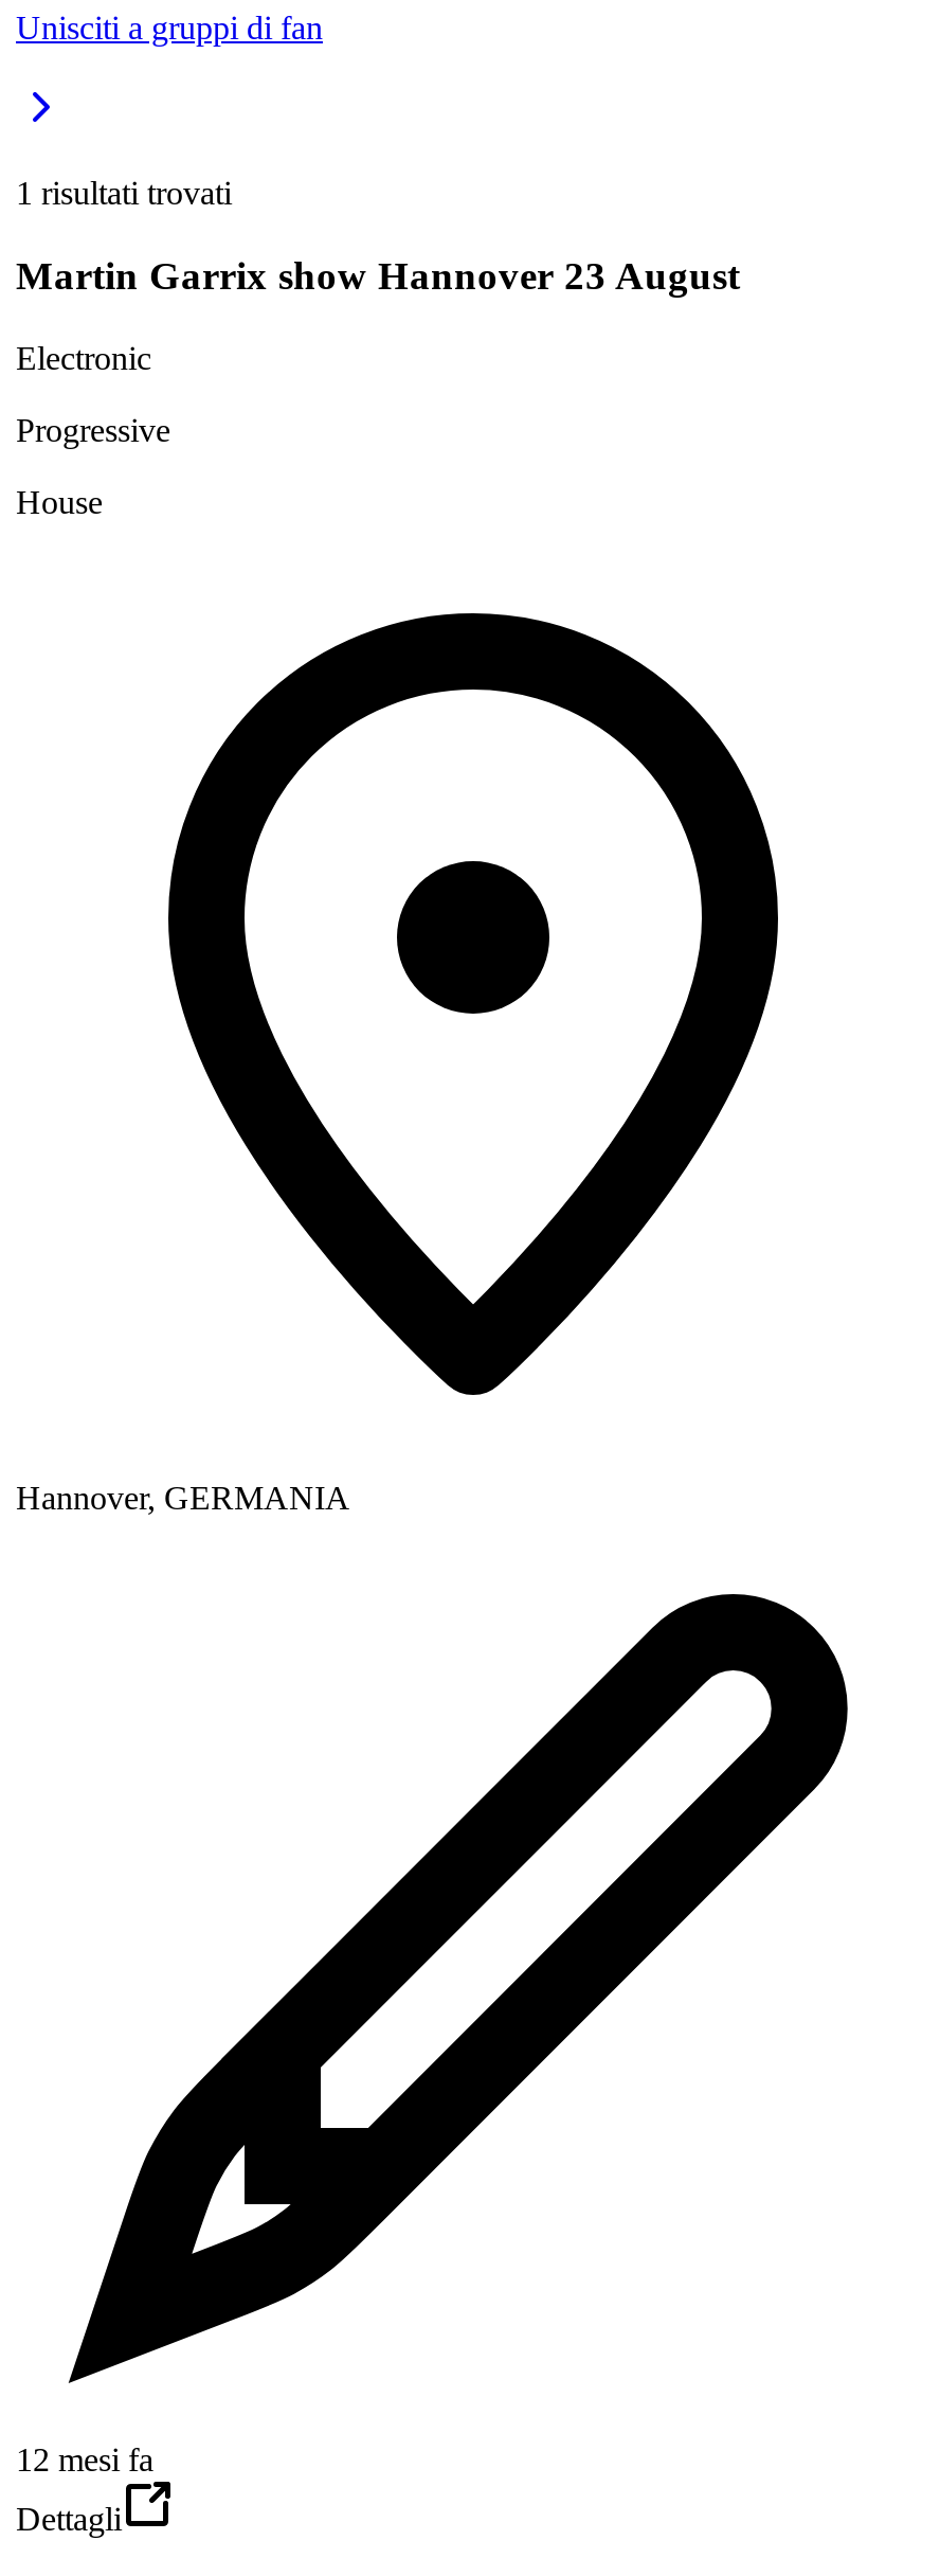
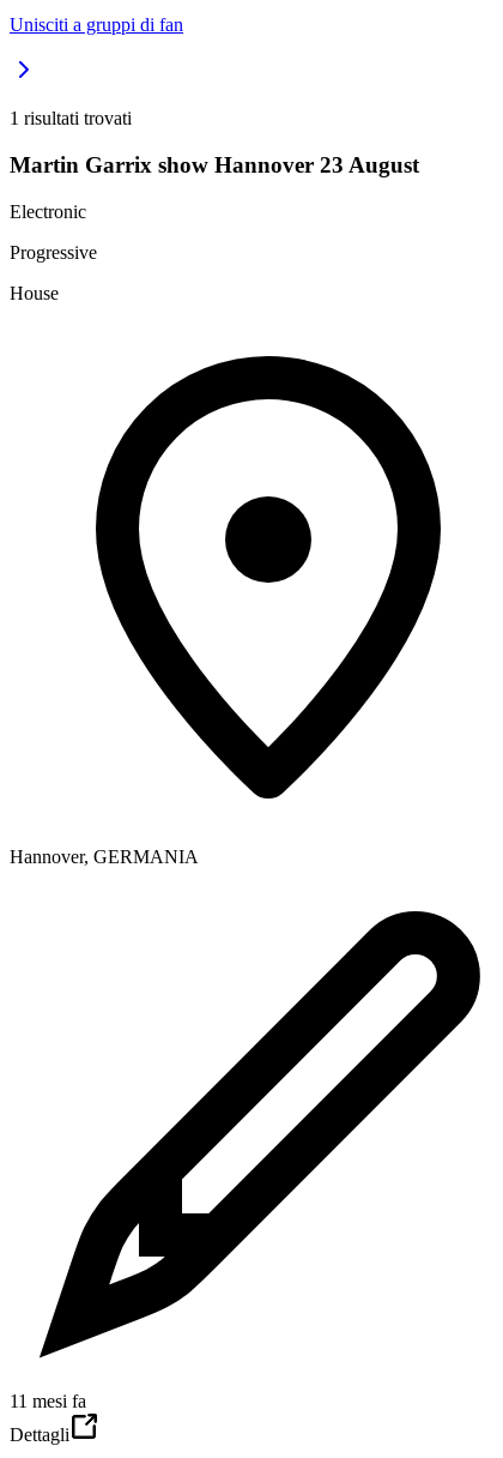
[16,2441,153,2477] 12 mesi fa -> [10,1391,86,1411] 11 mesi fa

